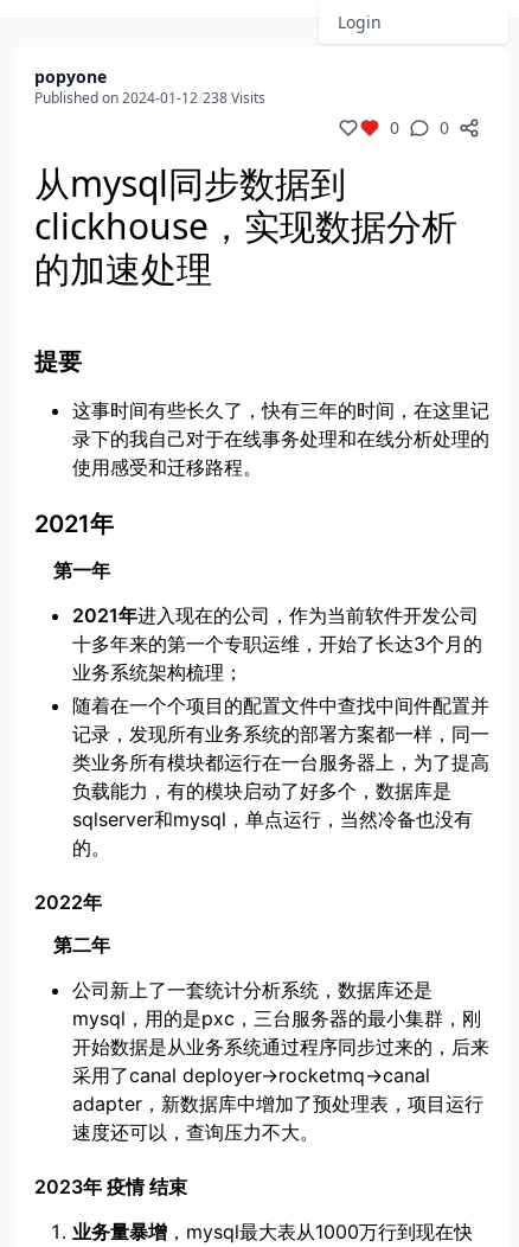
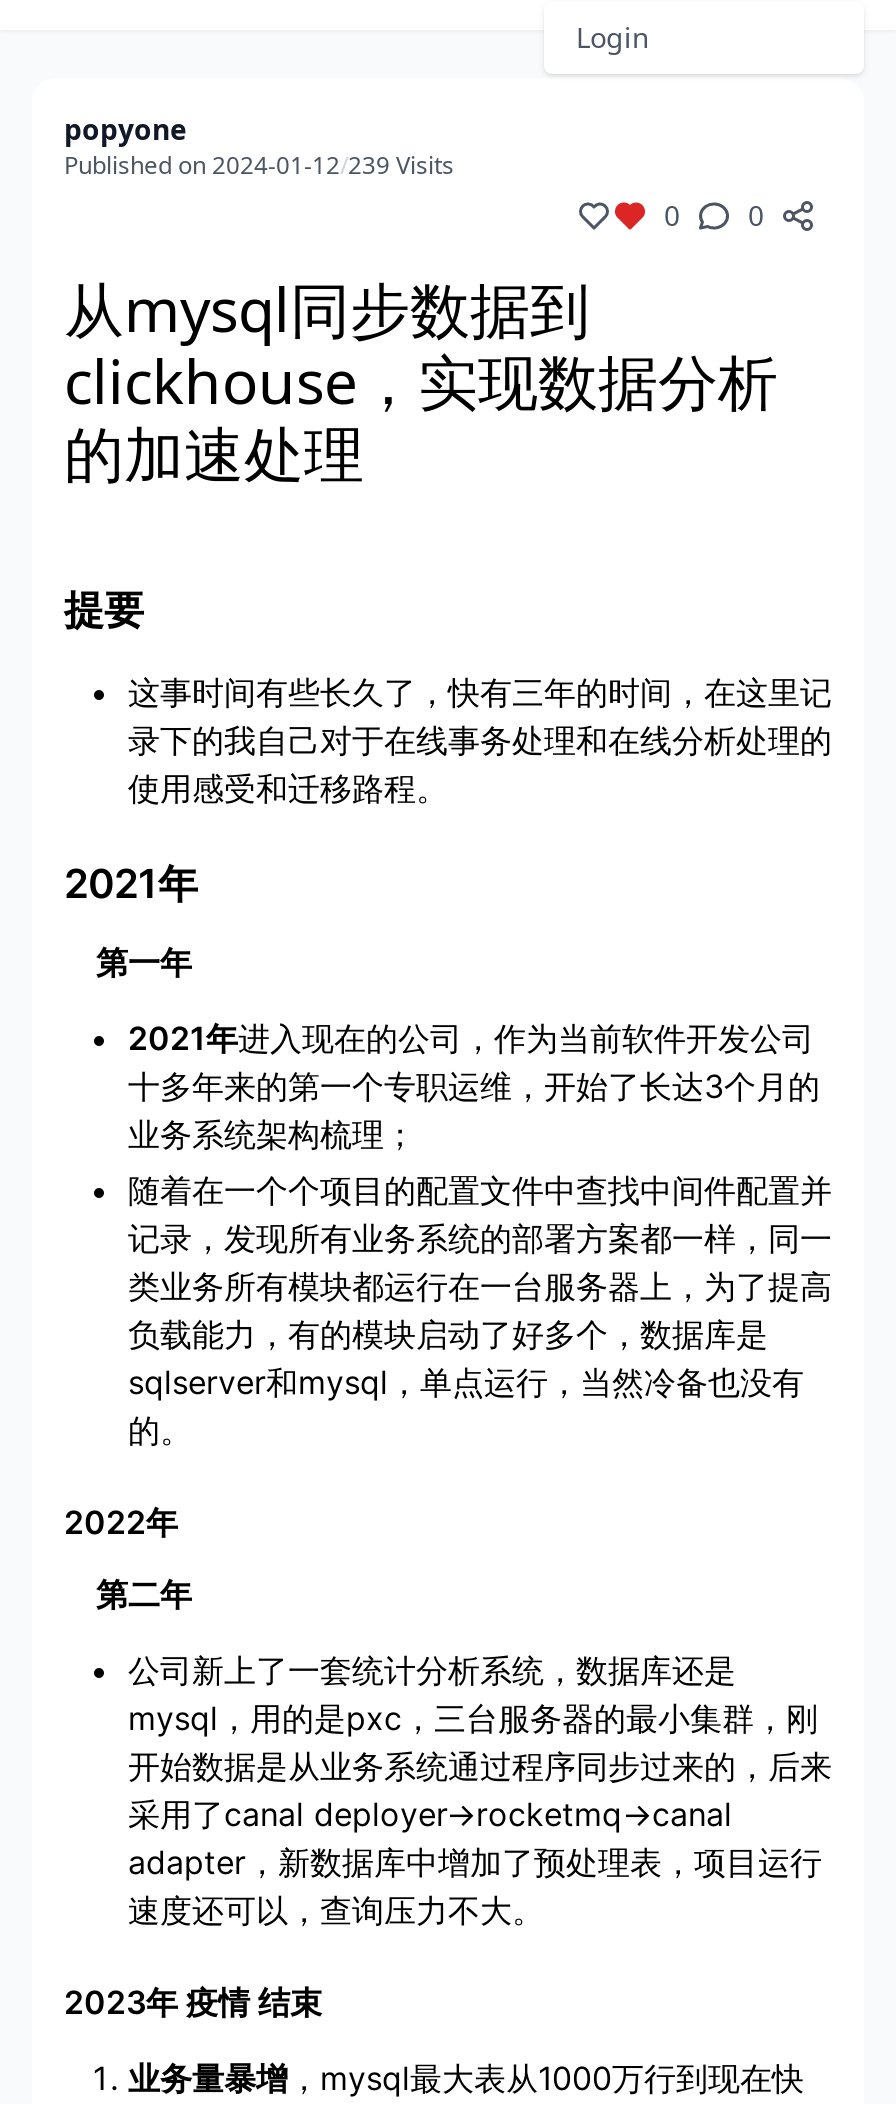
[34,88,265,108] Published on 2024-01-12 / 238 Visits -> [64,148,454,182] Published on 2024-01-12 / 239 Visits

